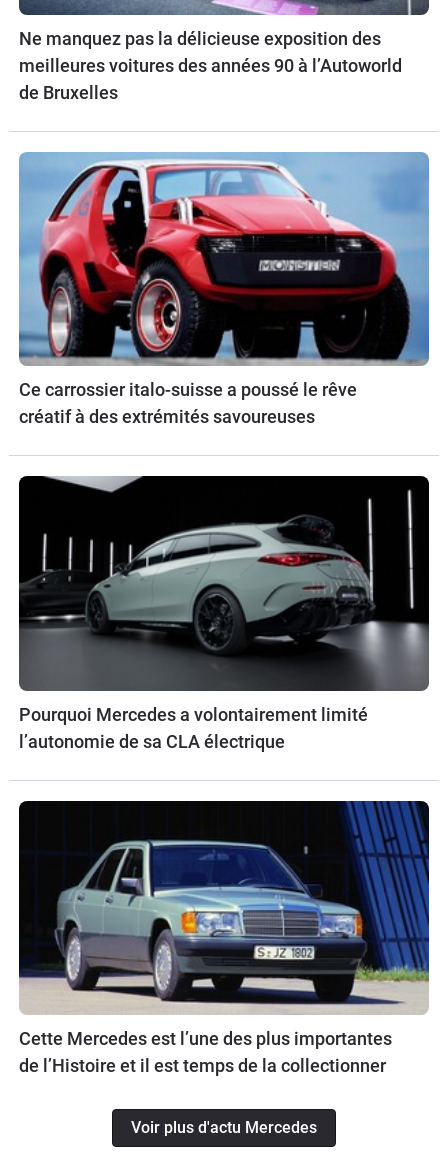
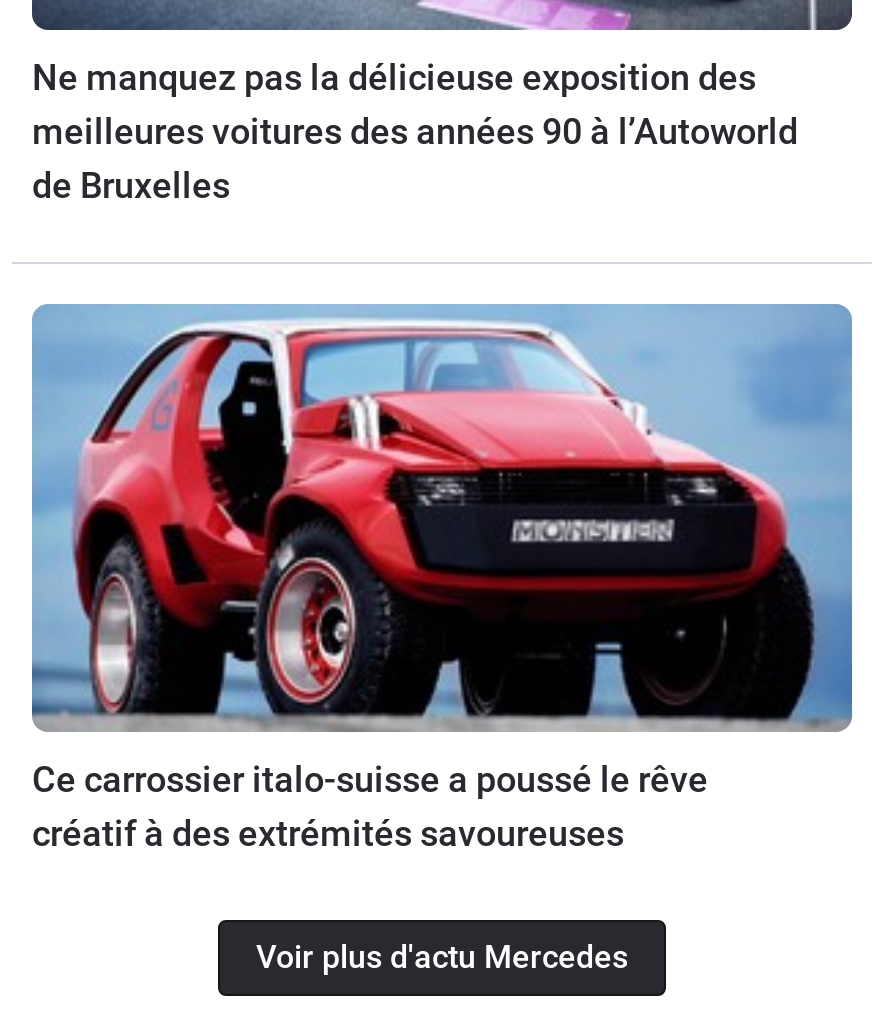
[18,460,430,752] [image] | Pourquoi Mercedes a volontairement limité | l’autonomie de sa CLA électrique -> none
[18,800,430,1076] [image] | Cette Mercedes est l’une des plus importantes | de l’Histoire et il est temps de la collectionner -> none

